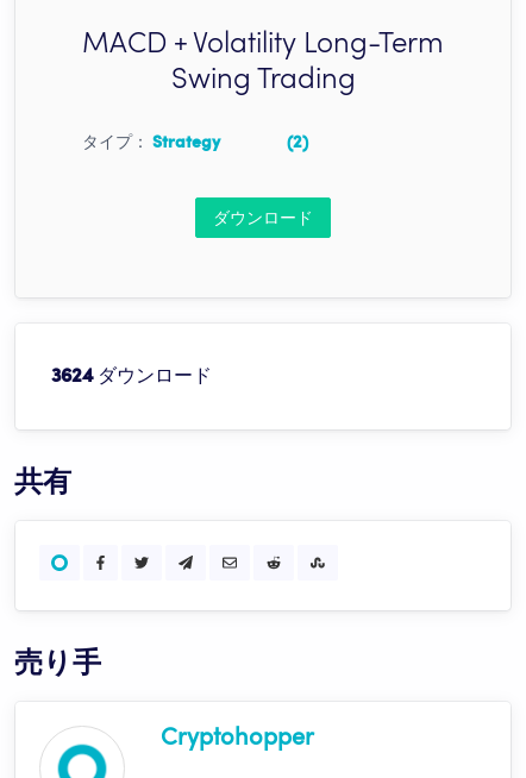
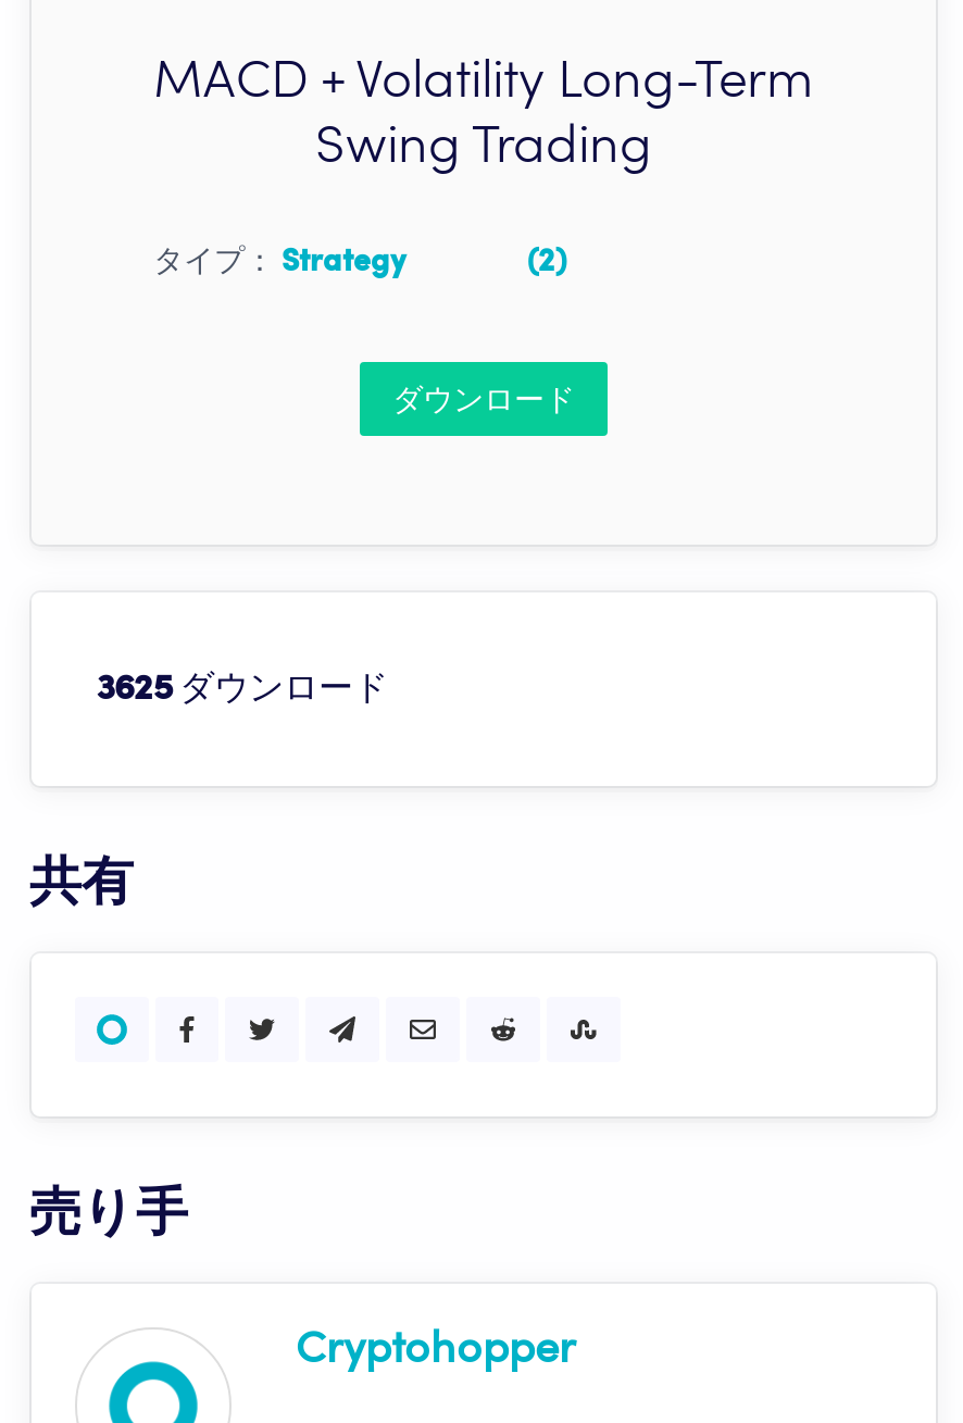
[51,363,212,387] 3624ダウンロード -> [97,664,388,708] 3625ダウンロード

